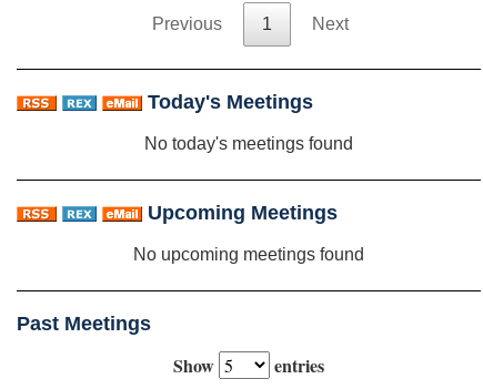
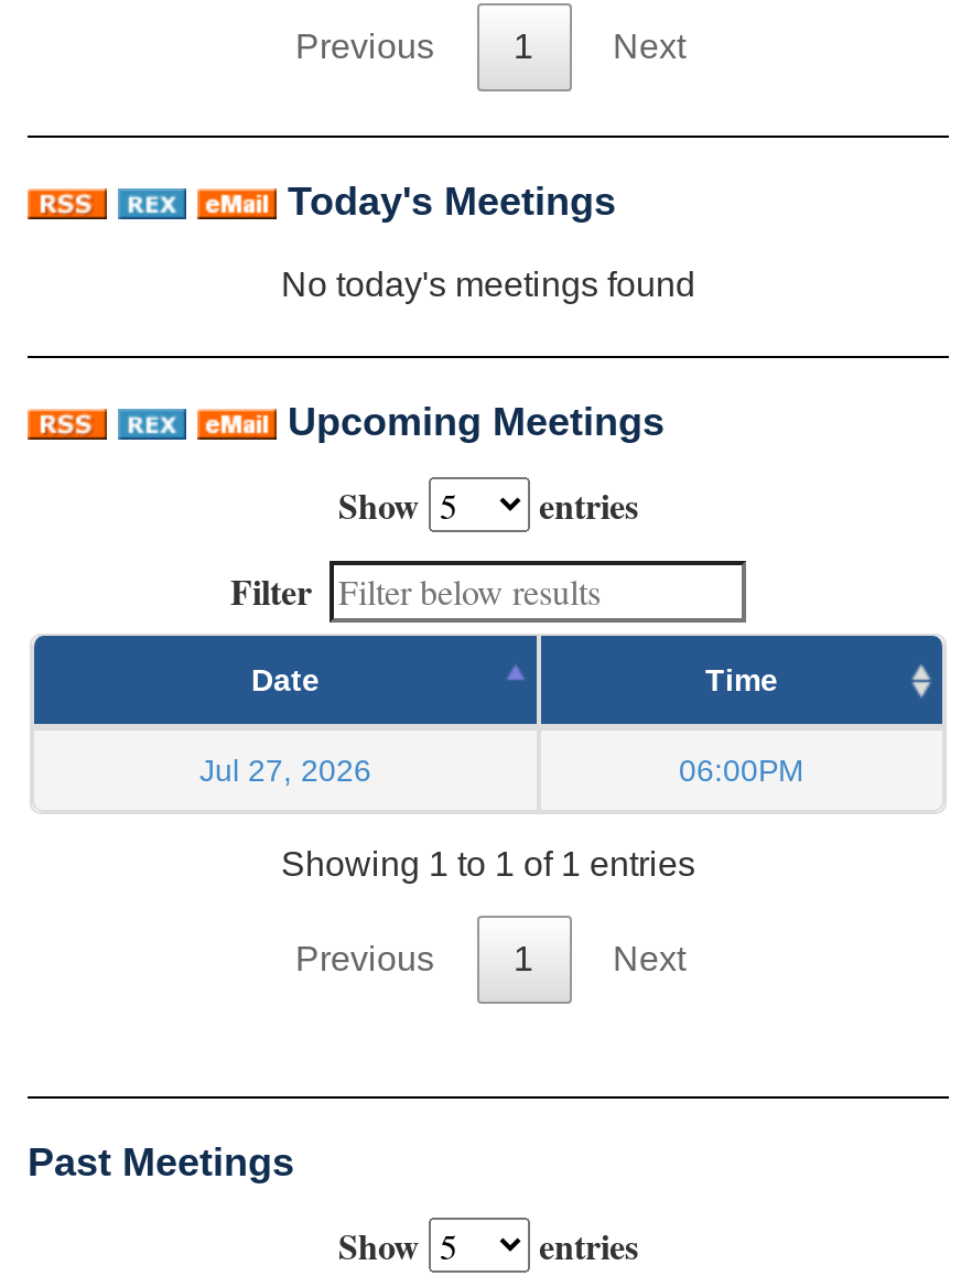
[133,245,364,264] No upcoming meetings found -> [199,479,804,977] Show | entries | Filter | Date | Time | Jul 27, 2026 | 06:00PM | Showing 1 to 1 of 1 entries | Previous | 1 | Next

